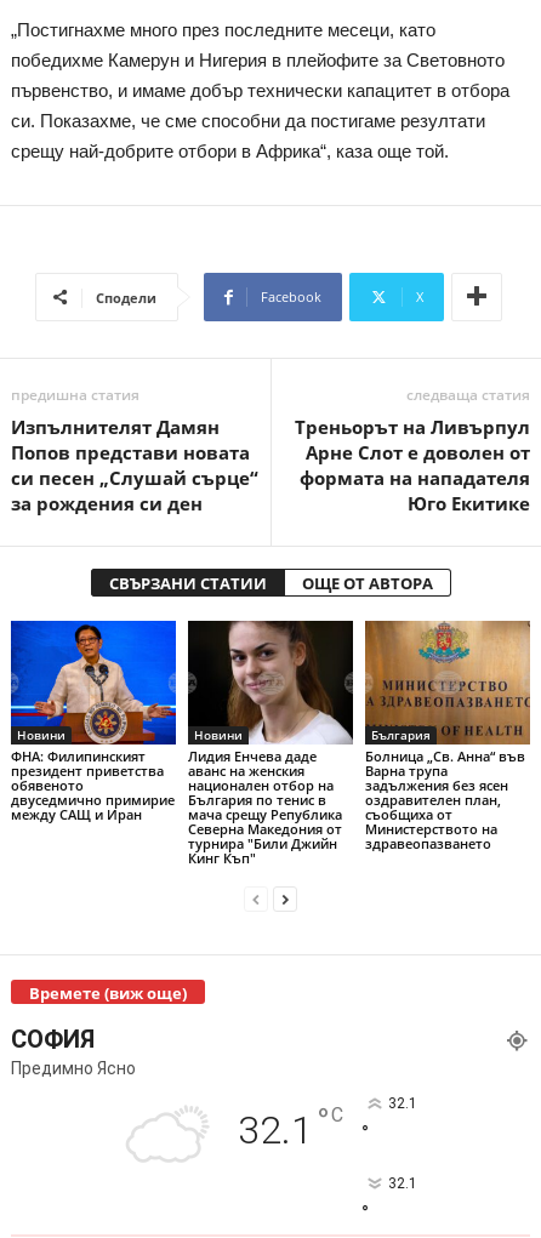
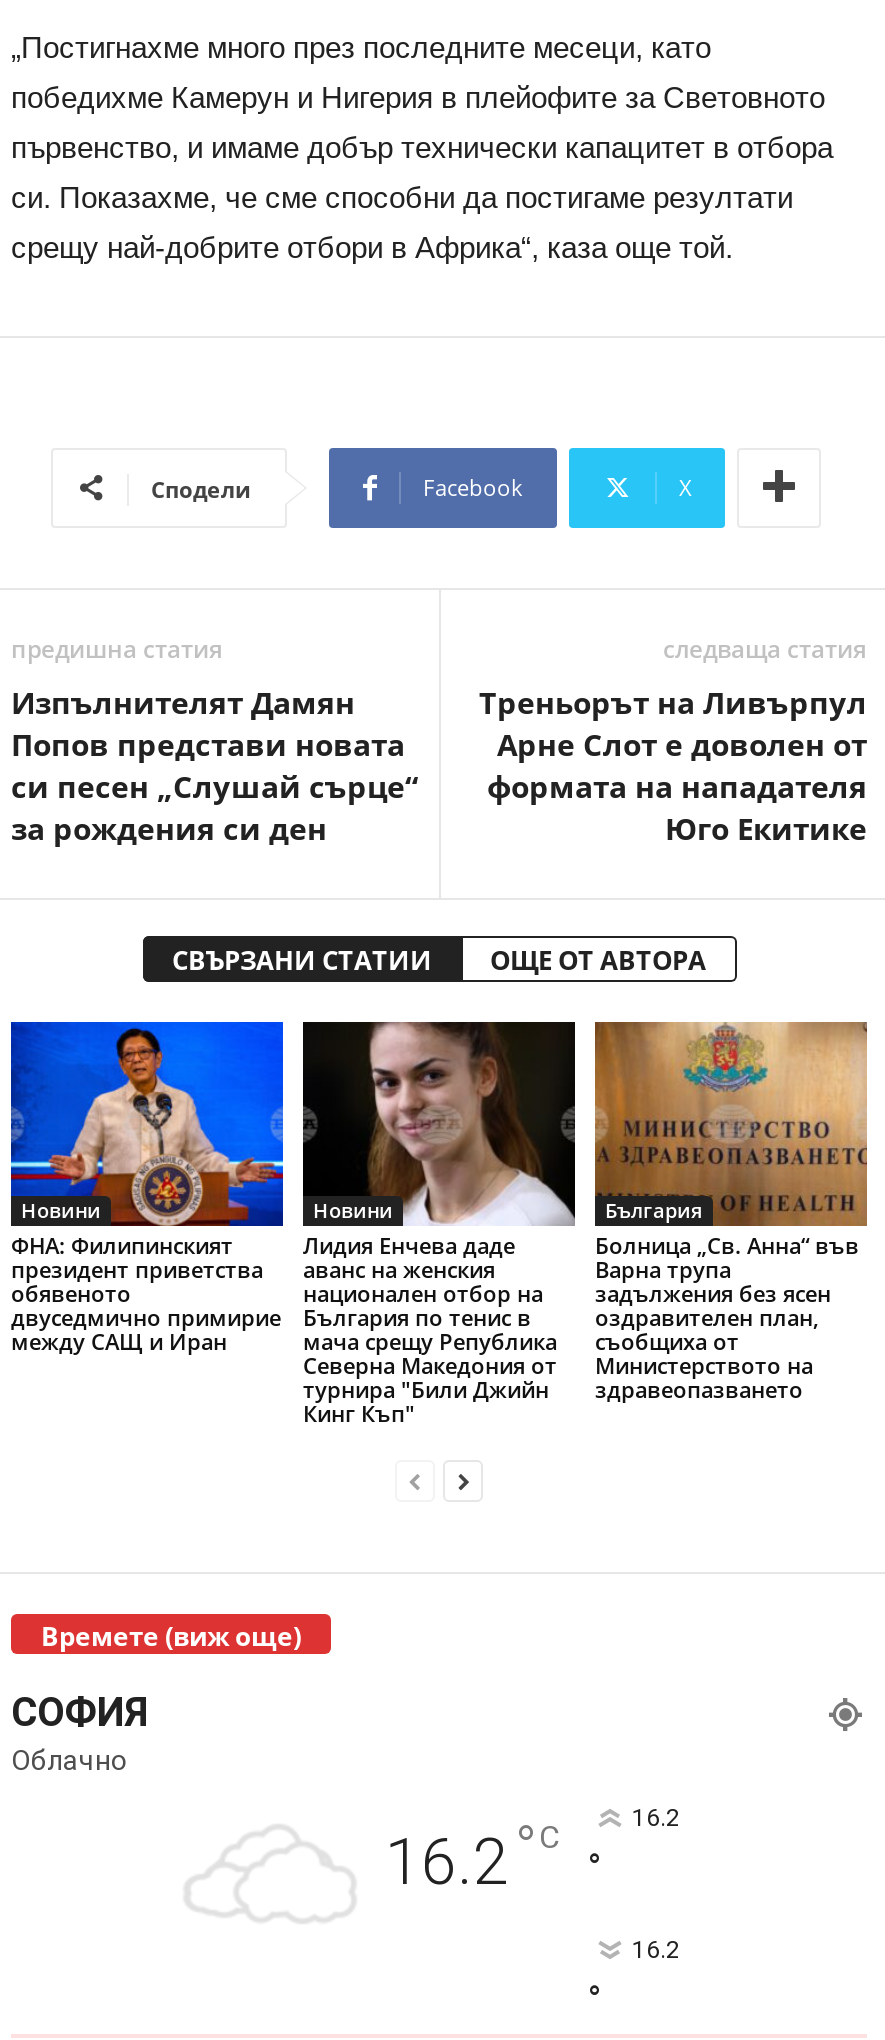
[11,1058,417,1153] Предимно Ясно | 32.1 ° C | 32.1 -> [11,1743,680,1899] Облачно | 16.2 ° C | 16.2
[388,1175,417,1192] 32.1 -> [632,1935,680,1963] 16.2

